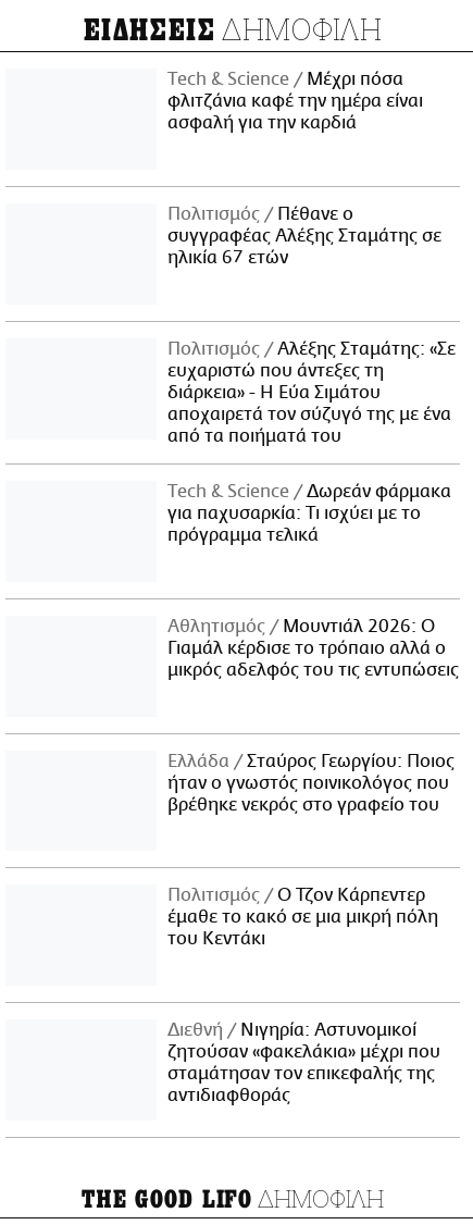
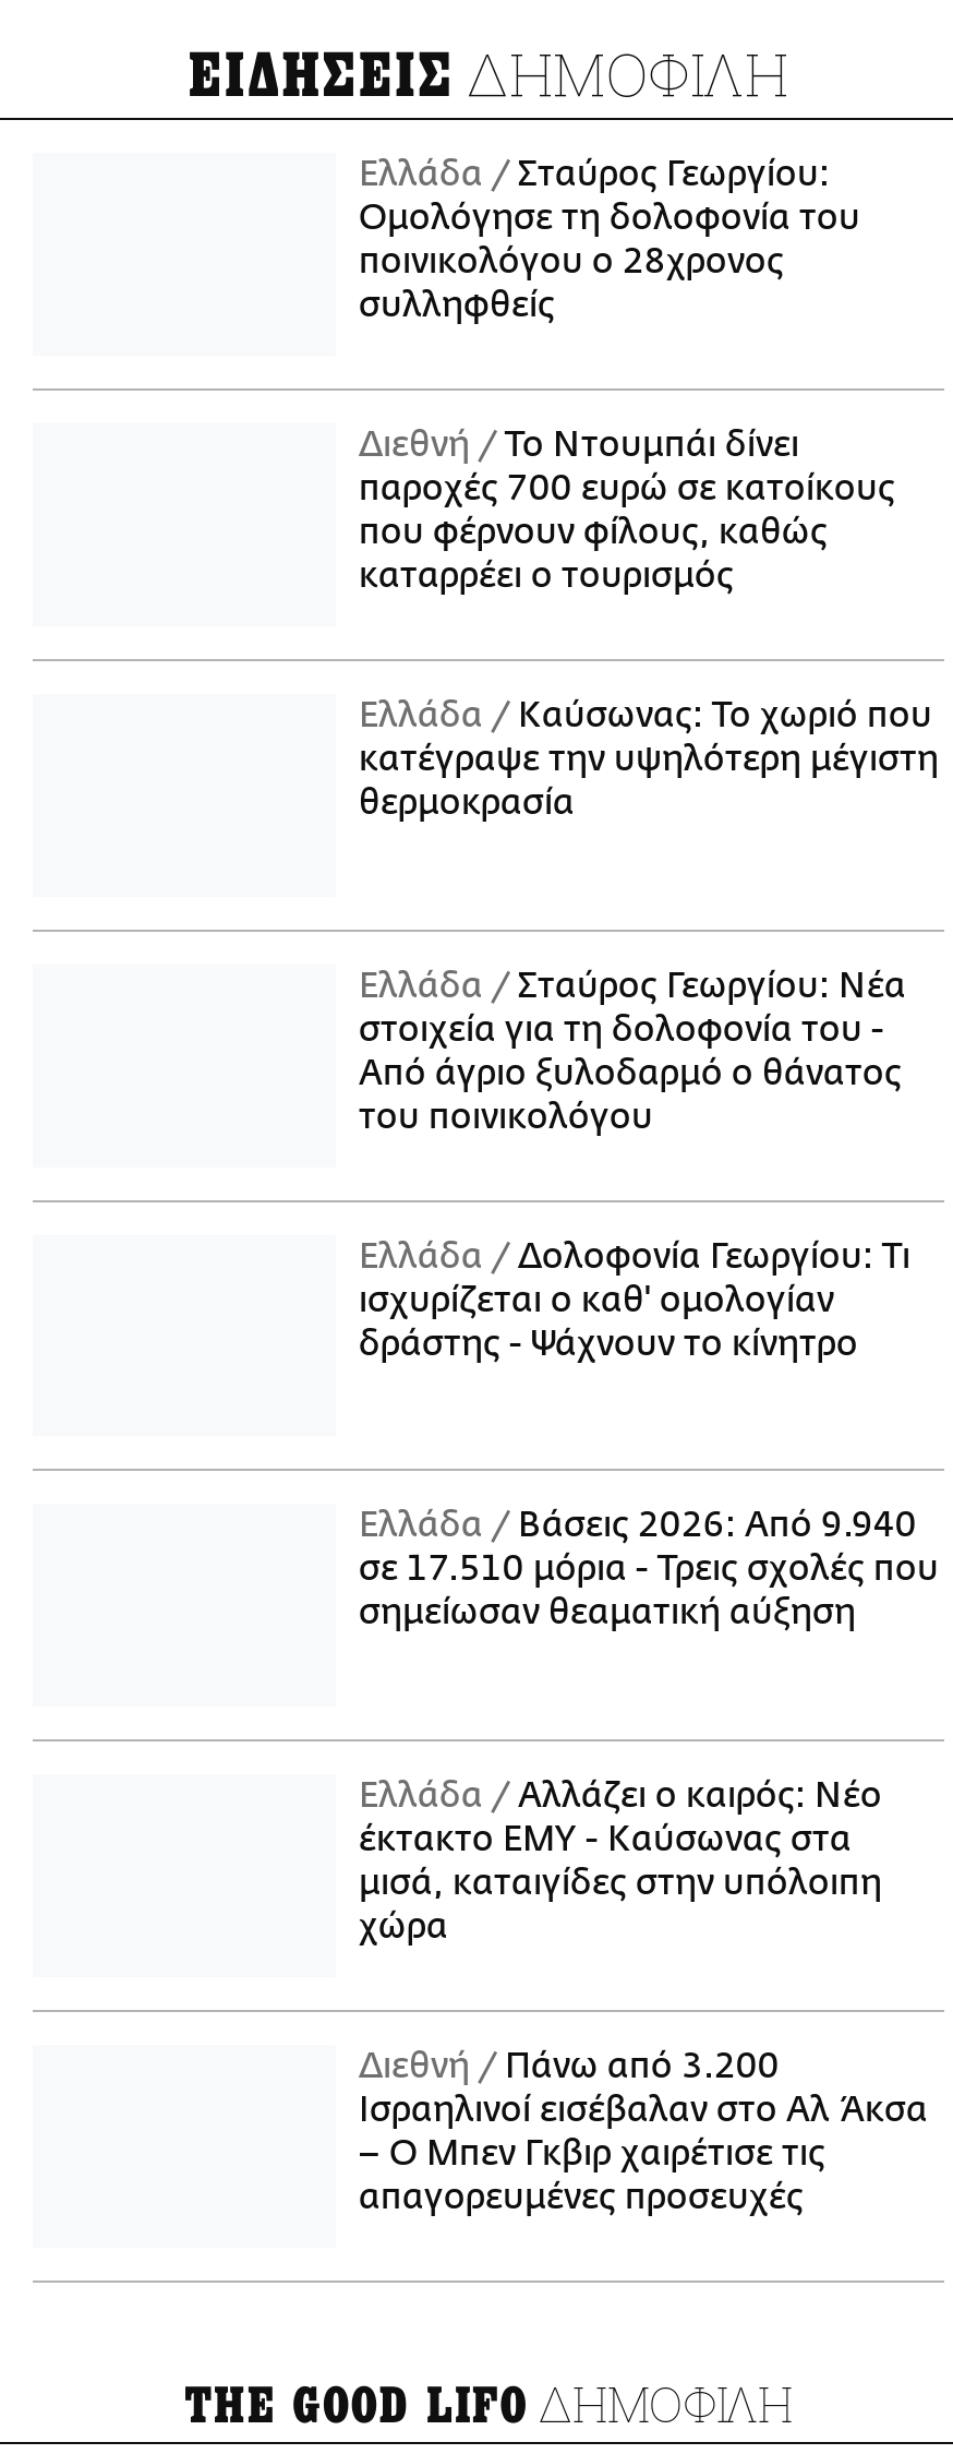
[168,70,423,133] Τech & Science Μέχρι πόσα | φλιτζάνια καφέ την ημέρα είναι | ασφαλή για την καρδιά -> [358,155,860,325] Ελλάδα Σταύρος Γεωργίου: | Ομολόγησε τη δολοφονία του | ποινικολόγου ο 28χρονος | συλληφθείς
[168,204,442,268] Πολιτισμός Πέθανε ο | συγγραφέας Αλέξης Σταμάτης σε | ηλικία 67 ετών -> [358,425,895,596] Διεθνή Το Ντουμπάι δίνει | παροχές 700 ευρώ σε κατοίκους | που φέρνουν φίλους, καθώς | καταρρέει ο τουρισμός
[168,339,456,446] Πολιτισμός Αλέξης Σταμάτης: «Σε | ευχαριστώ που άντεξες τη | διάρκεια» - Η Εύα Σιμάτου | αποχαιρετά τον σύζυγό της με ένα | από τα ποιήματά του -> [358,696,938,822] Ελλάδα Καύσωνας: Το χωριό που | κατέγραψε την υψηλότερη μέγιστη | θερμοκρασία
[168,482,452,545] Τech & Science Δωρεάν φάρμακα | για παχυσαρκία: Τι ισχύει με το | πρόγραμμα τελικά -> [358,966,906,1136] Ελλάδα Σταύρος Γεωργίου: Νέα | στοιχεία για τη δολοφονία του - | Από άγριο ξυλοδαρμό ο θάνατος | του ποινικολόγου
[168,616,459,680] Αθλητισμός Μουντιάλ 2026: Ο | Γιαμάλ κέρδισε το τρόπαιο αλλά ο | μικρός αδελφός του τις εντυπώσεις -> [358,1236,910,1363] Ελλάδα Δολοφονία Γεωργίου: Τι | ισχυρίζεται ο καθ' ομολογίαν | δράστης - Ψάχνουν το κίνητρο
[168,751,455,814] Ελλάδα Σταύρος Γεωργίου: Ποιος | ήταν ο γνωστός ποινικολόγος που | βρέθηκε νεκρός στο γραφείο του -> [358,1507,938,1633] Ελλάδα Βάσεις 2026: Από 9.940 | σε 17.510 μόρια - Τρεις σχολές που | σημείωσαν θεαματική αύξηση
[168,886,439,949] Πολιτισμός Ο Τζον Κάρπεντερ | έμαθε το κακό σε μια μικρή πόλη | του Κεντάκι -> [358,1777,882,1947] Ελλάδα Αλλάζει ο καιρός: Νέο | έκτακτο ΕΜΥ - Καύσωνας στα | μισά, καταιγίδες στην υπόλοιπη | χώρα
[168,1021,441,1106] Διεθνή Νιγηρία: Αστυνομικοί | ζητούσαν «φακελάκια» μέχρι που | σταμάτησαν τον επικεφαλής της | αντιδιαφθοράς -> [358,2047,927,2217] Διεθνή Πάνω από 3.200 | Ισραηλινοί εισέβαλαν στο Αλ Άκσα | – Ο Μπεν Γκβιρ χαιρέτισε τις | απαγορευμένες προσευχές

